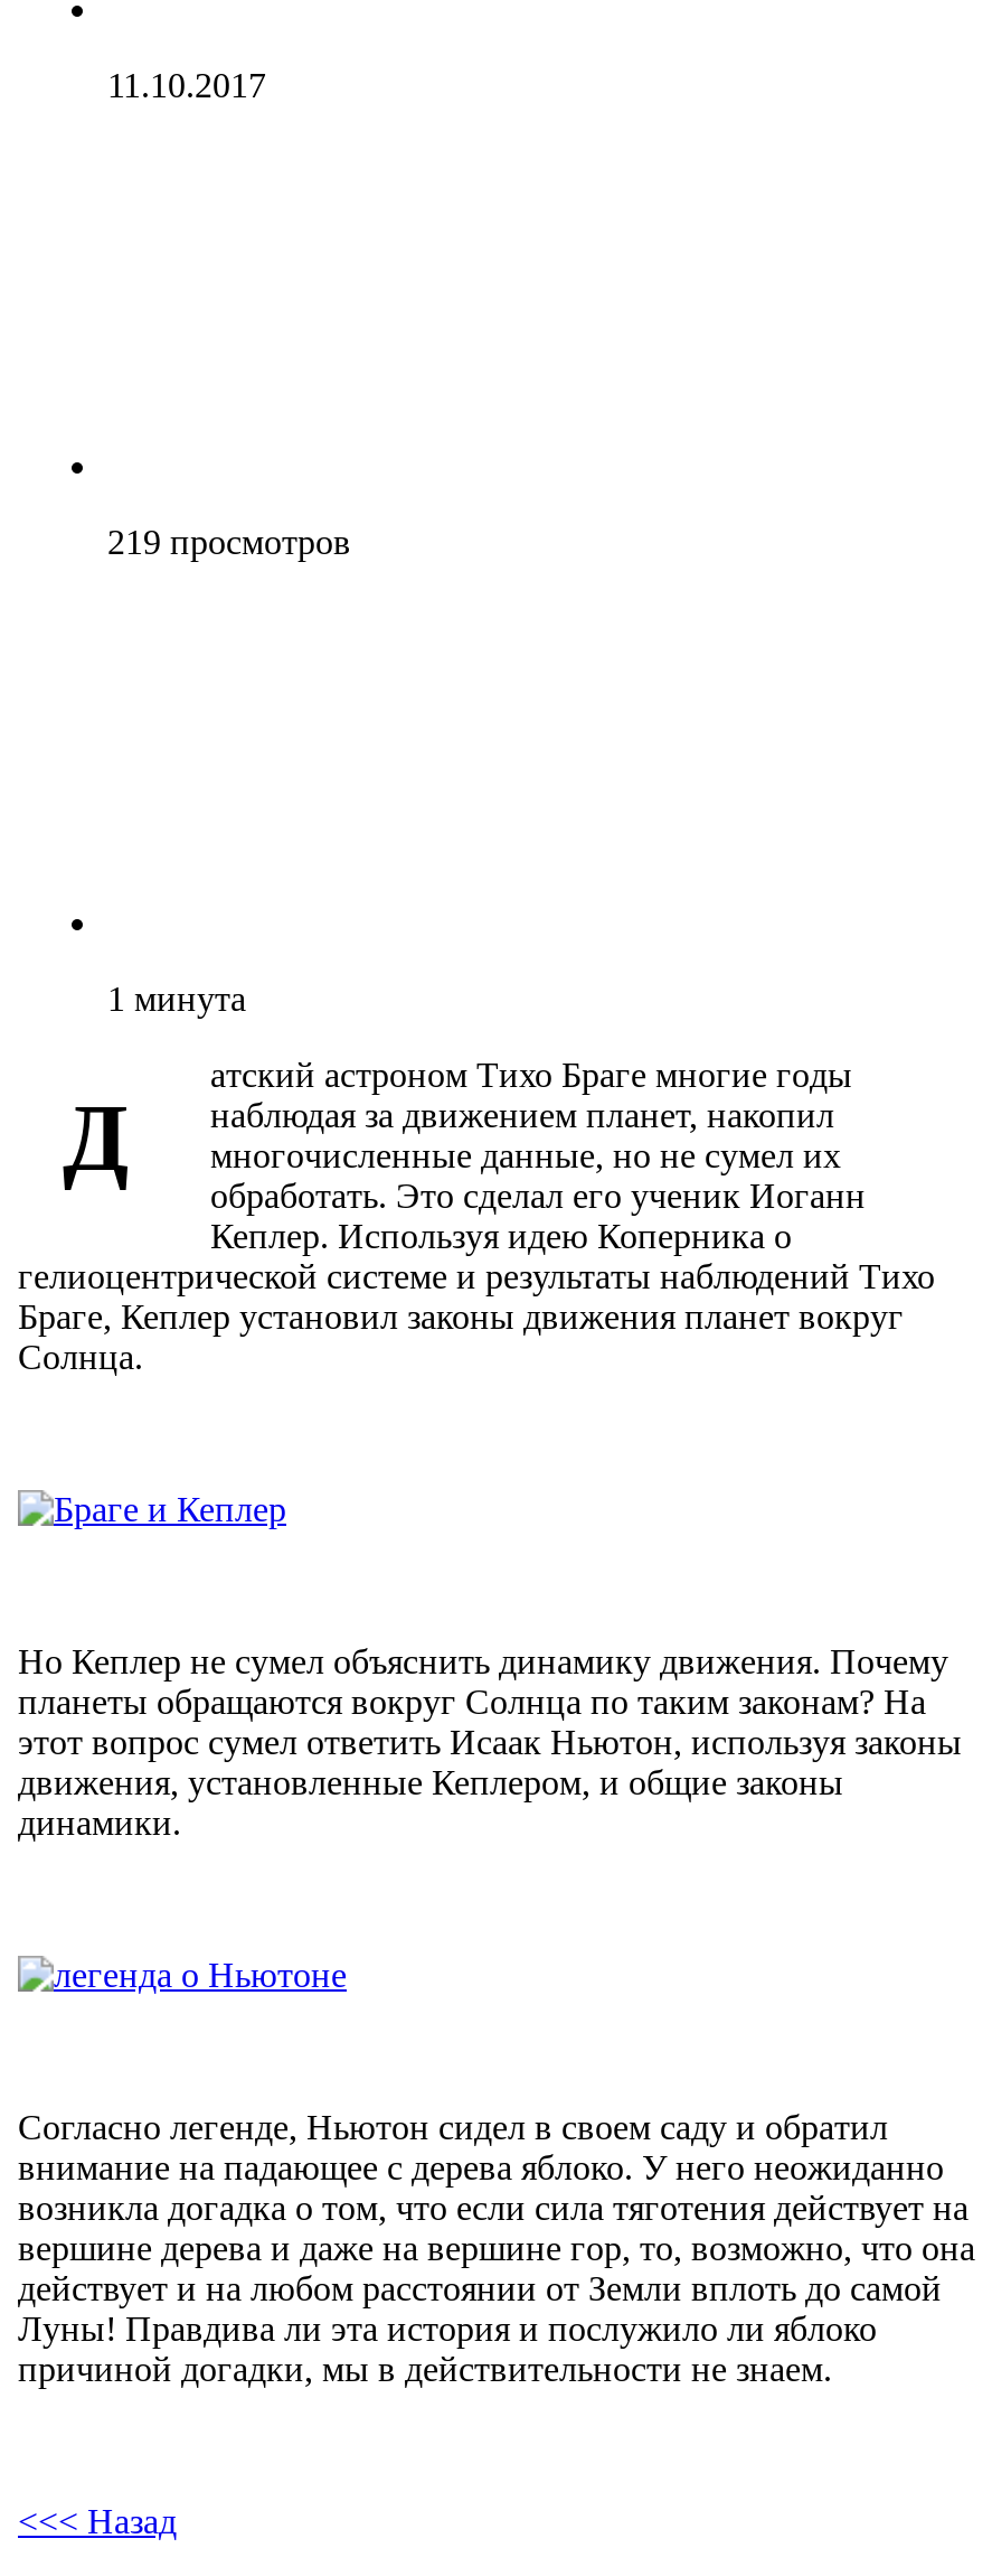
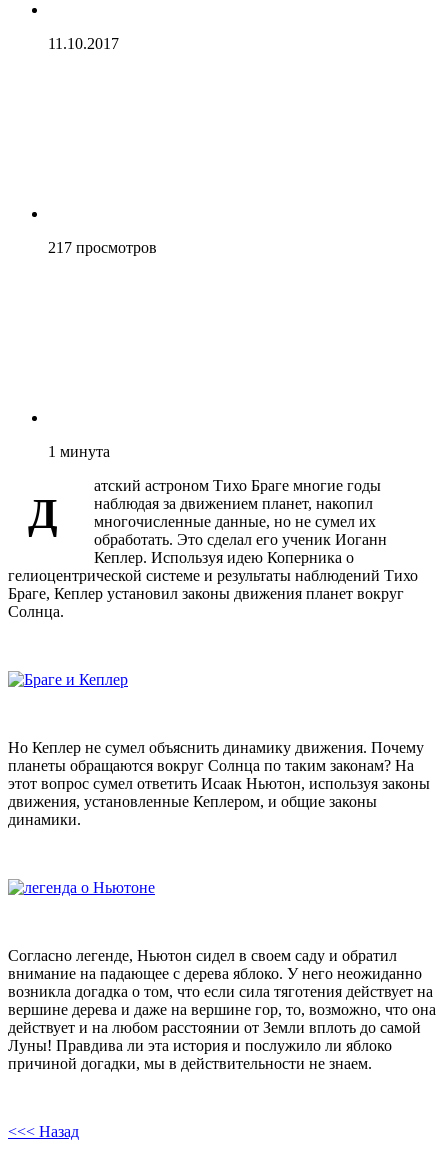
[107,522,351,560] 219 просмотров -> [48,239,157,256] 217 просмотров

